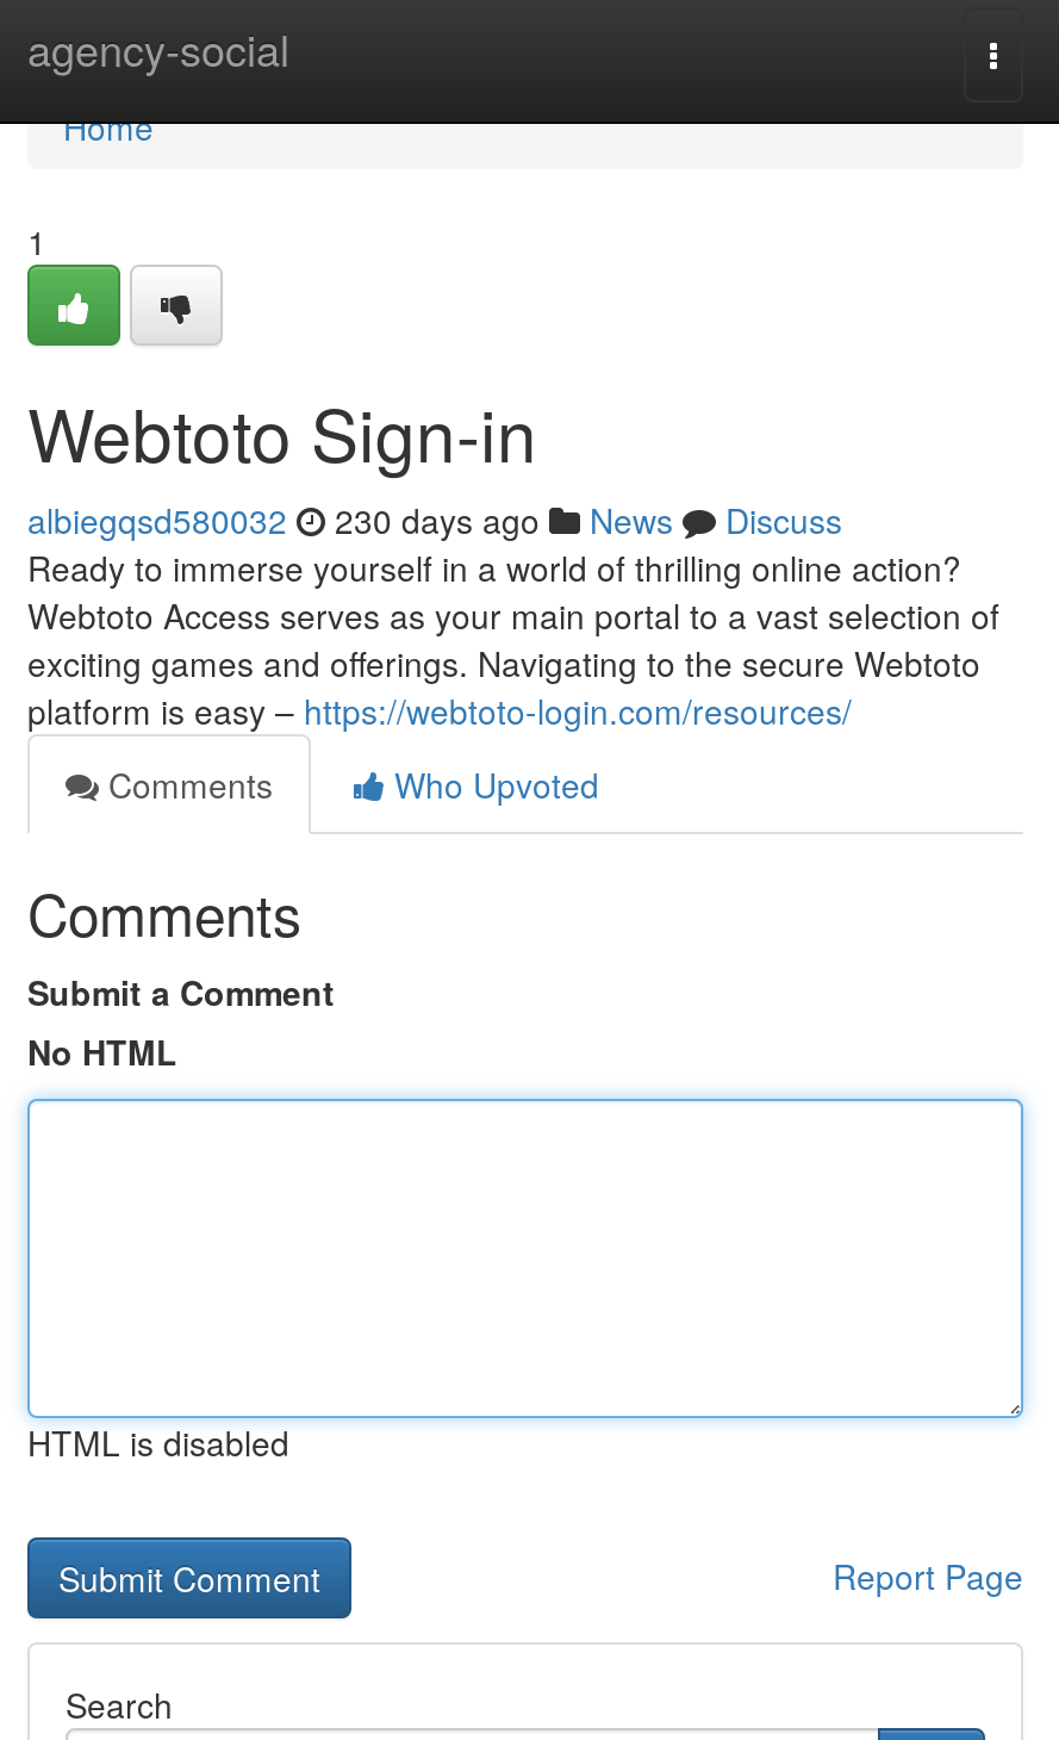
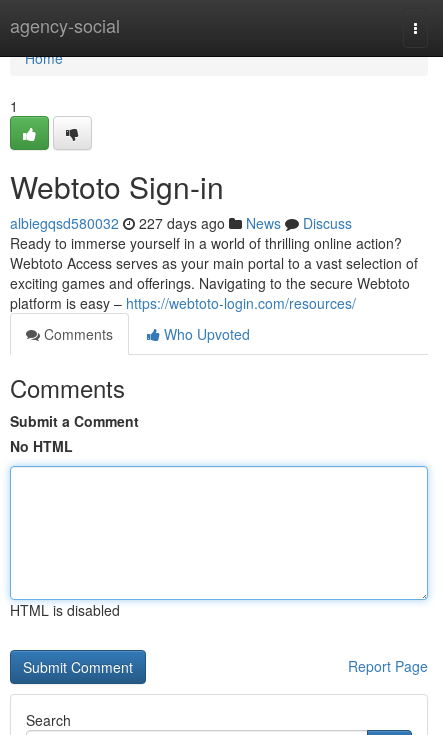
[27,496,842,543] albiegqsd580032 230 days ago News Discuss -> [10,213,352,233] albiegqsd580032 227 days ago News Discuss

